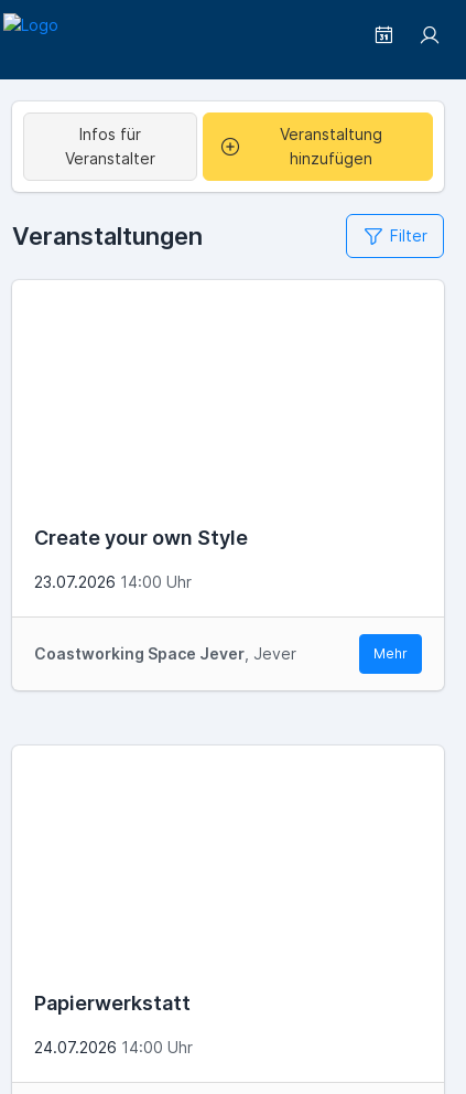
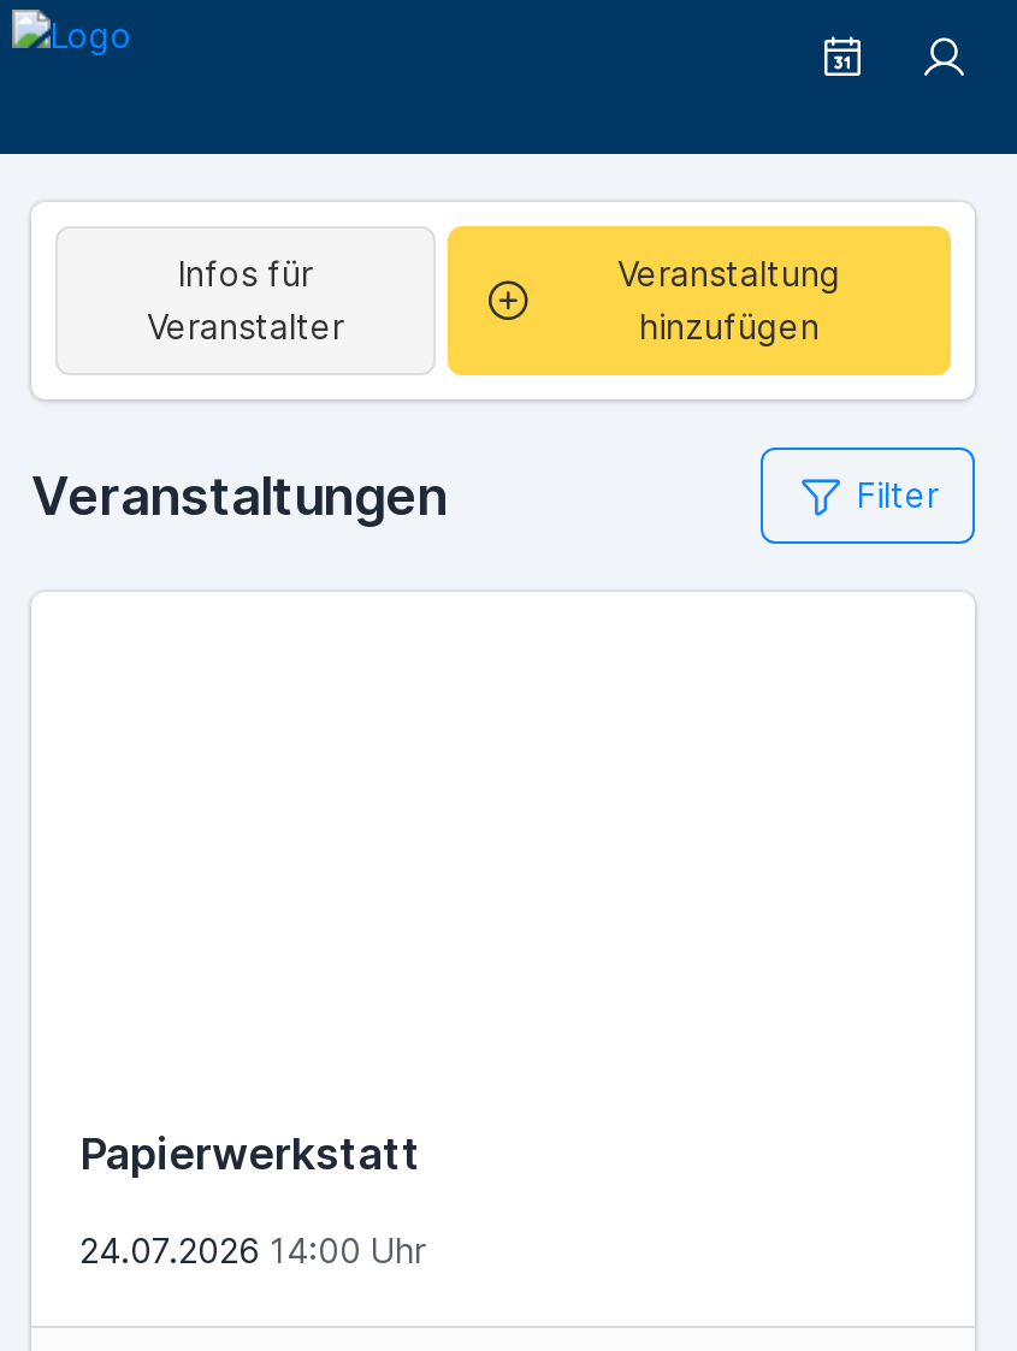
[34,526,248,591] Create your own Style | 23.07.2026 14:00 Uhr -> none
[34,644,408,663] Coastworking Space Jever, Jever | Mehr -> none

